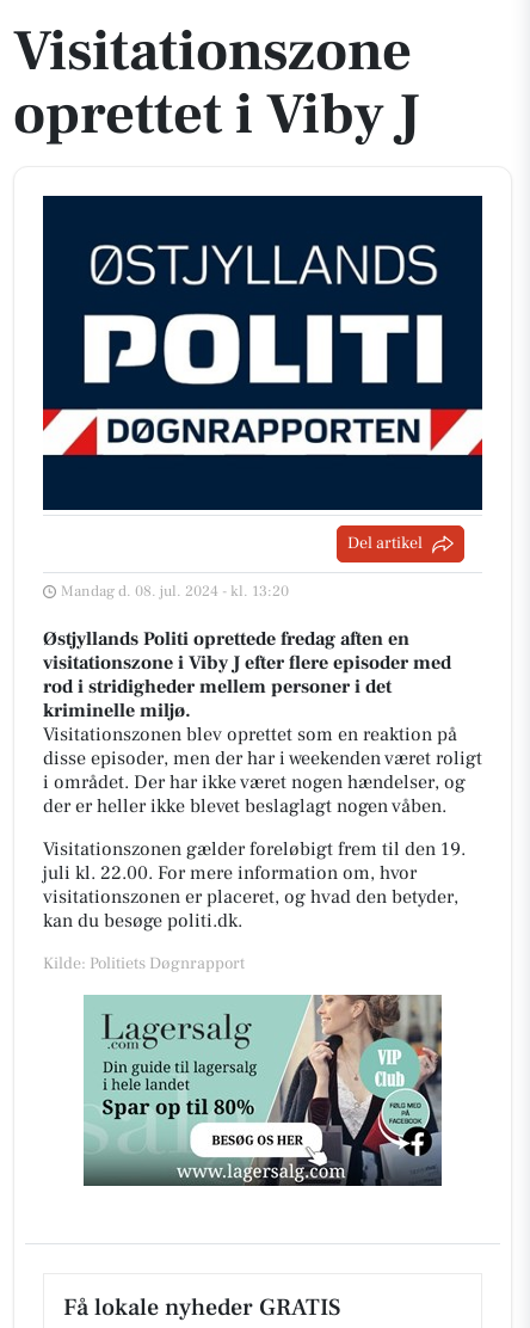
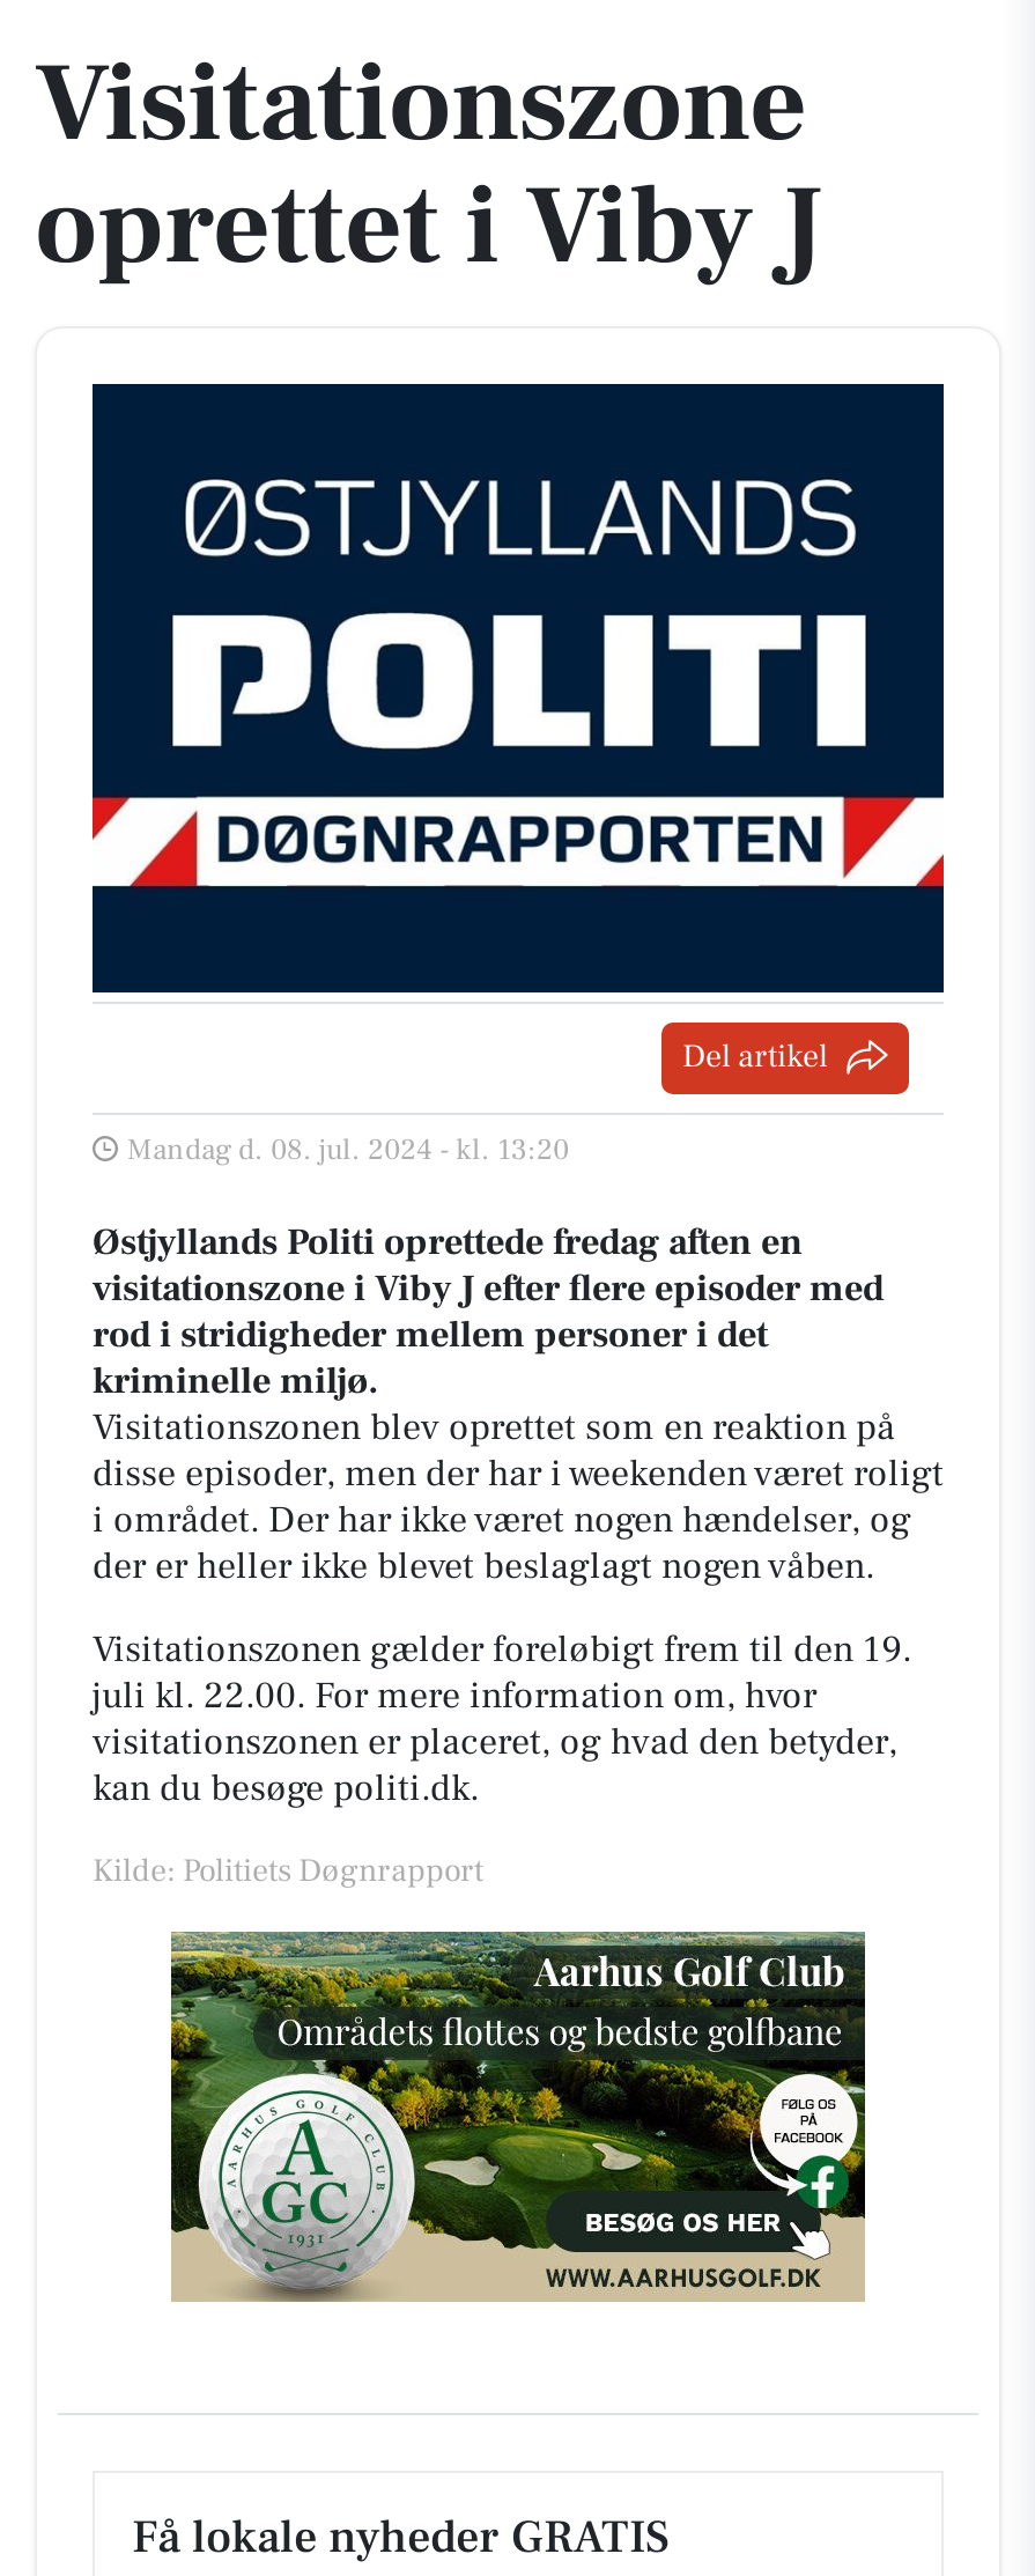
[82,995,443,1187] [image] -> [169,1932,867,2304] [image]

